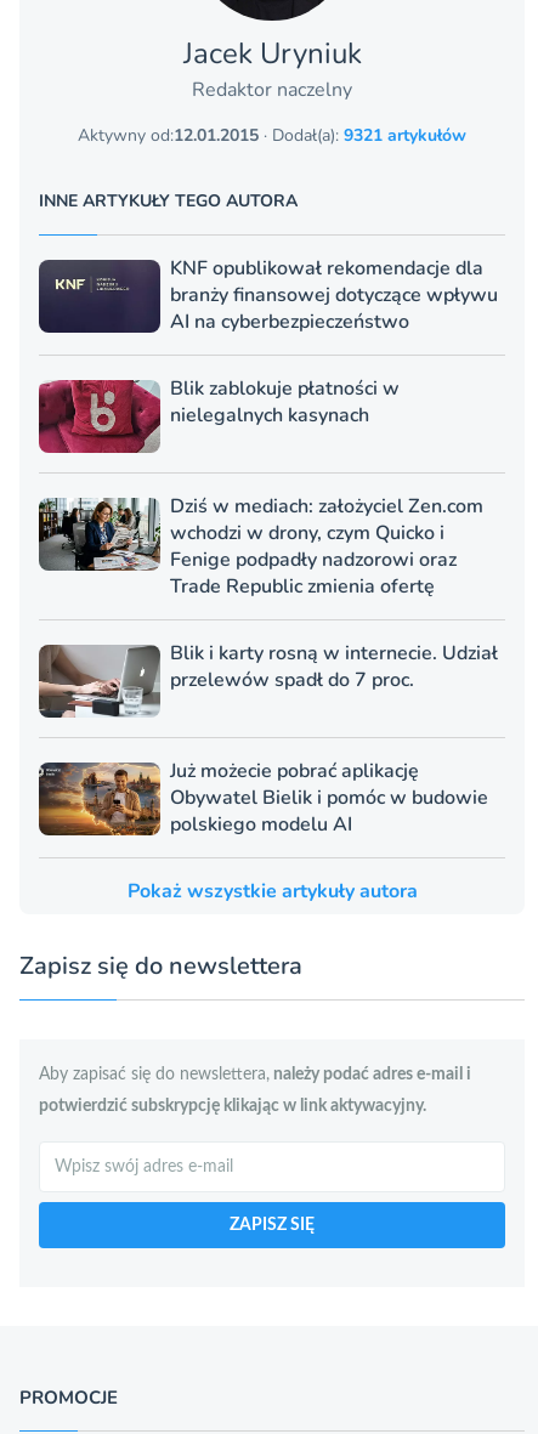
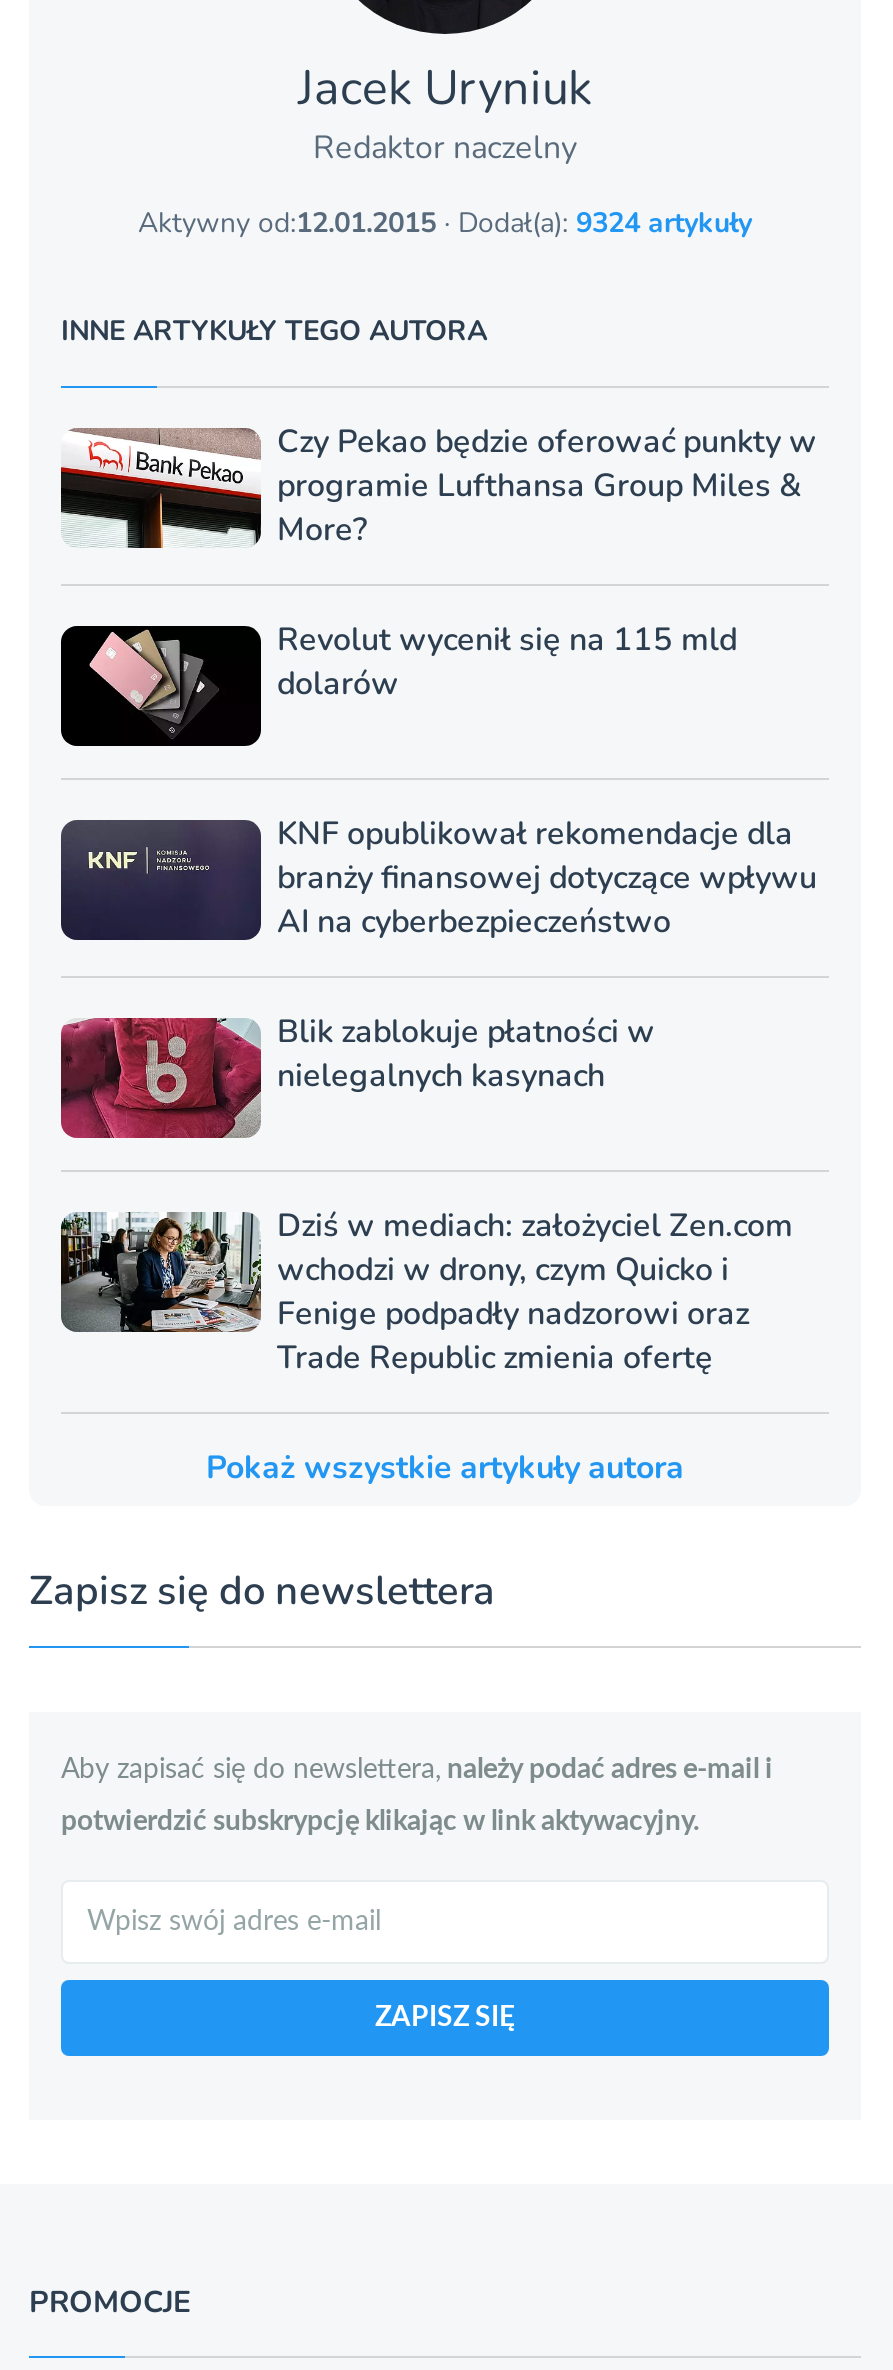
[78,124,466,147] Aktywny od:12.01.2015 · Dodał(a): 9321 artykułów -> [138,204,752,242] Aktywny od:12.01.2015 · Dodał(a): 9324 artykuły
none -> [59,420,817,706] [image] | Czy Pekao będzie oferować punkty w | programie Lufthansa Group Miles & | More? | Revolut wycenił się na 115 mld | dolarów
none -> [59,624,261,748] [image]
moved [39,255,498,600] -> [61,812,817,1380]: [image] | KNF opublikował rekomendacje dla | branży finansowej dotyczące wpływu | ... | Fenige podpadły nadzorowi oraz | Trade Republic zmienia ofertę
[38,640,498,838] [image] | Blik i karty rosną w internecie. Udział | przelewów spadł do 7 proc. | Już możecie pobrać aplikację | Obywatel Bielik i pomóc w budowie | polskiego modelu AI -> none
[38,761,153,837] [image] -> none

